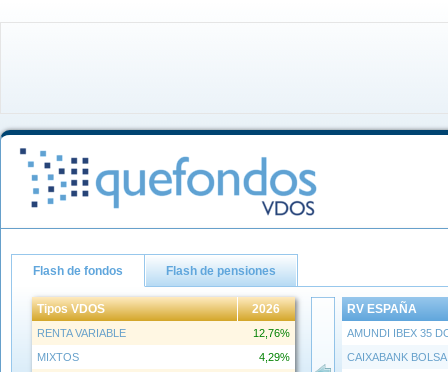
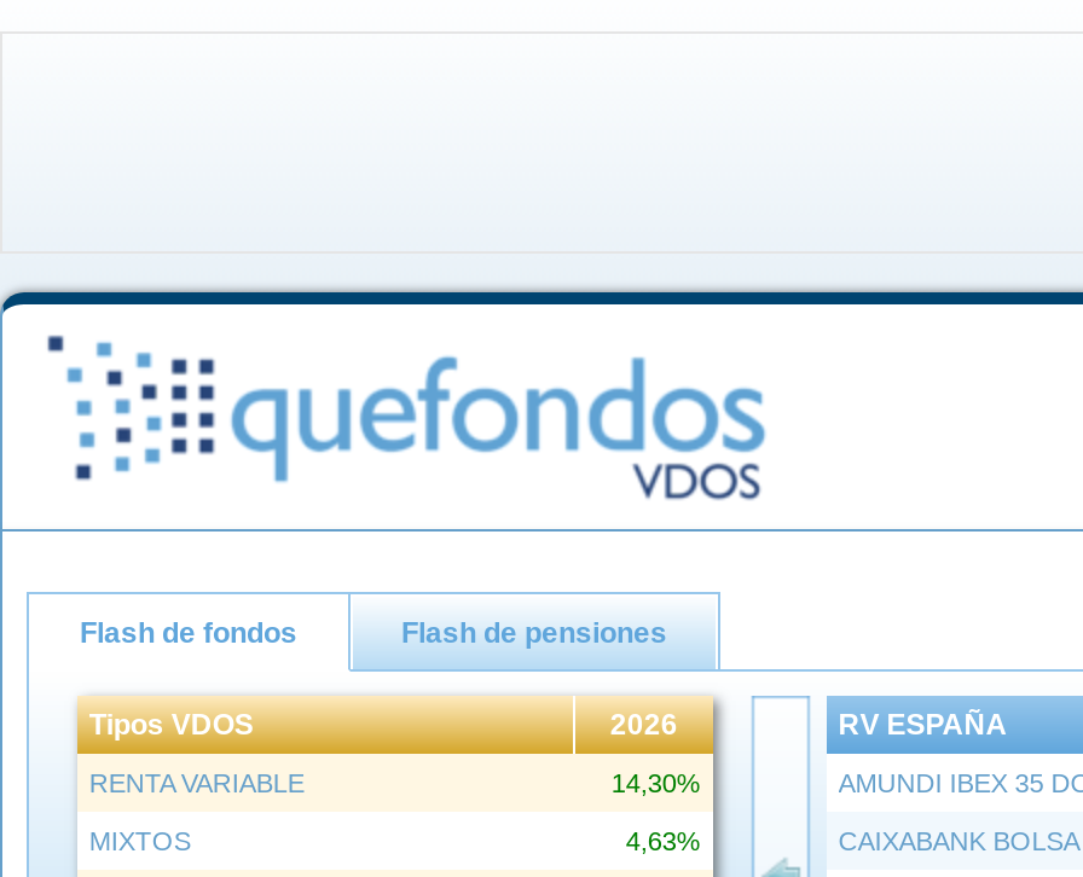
[253,327,290,339] 12,76% -> [611,768,701,797] 14,30%
[259,351,290,363] 4,29% -> [626,826,701,855] 4,63%

